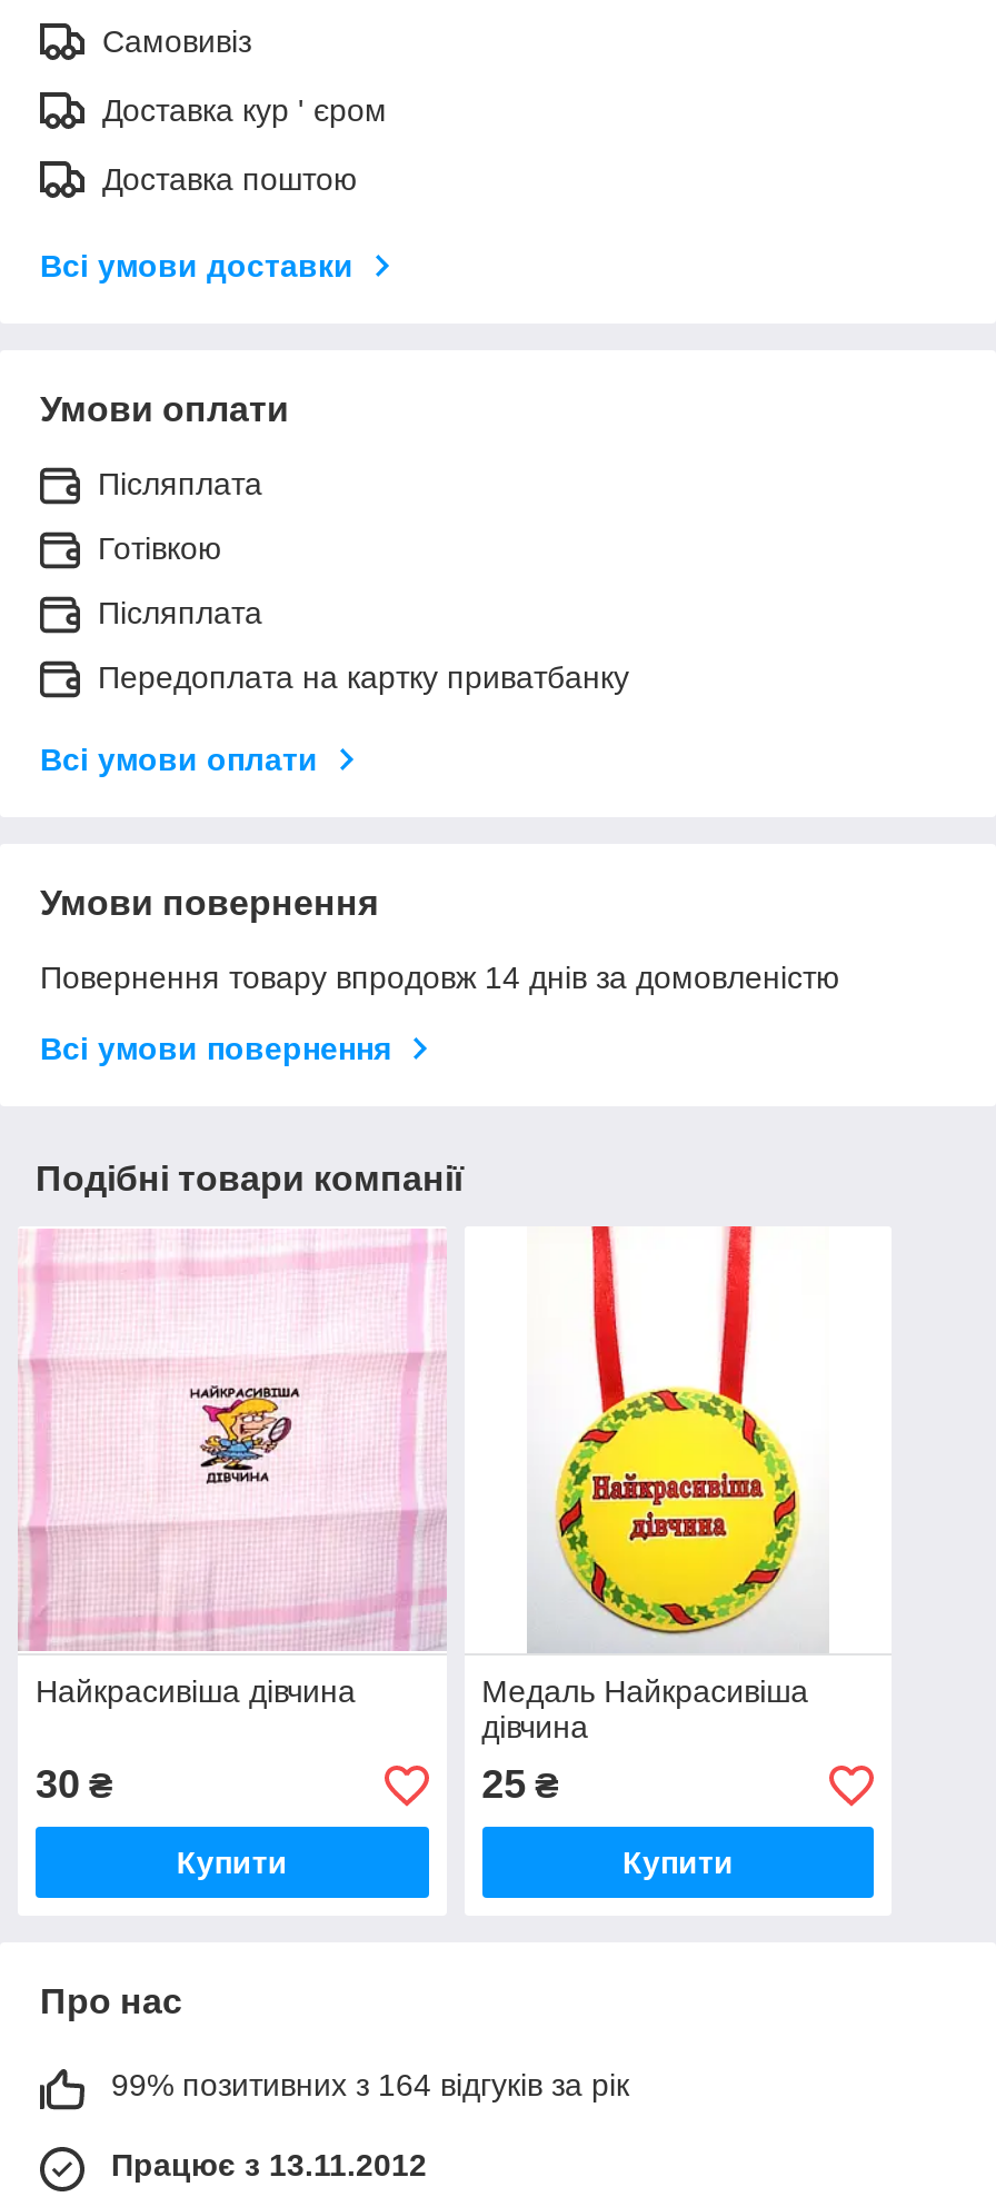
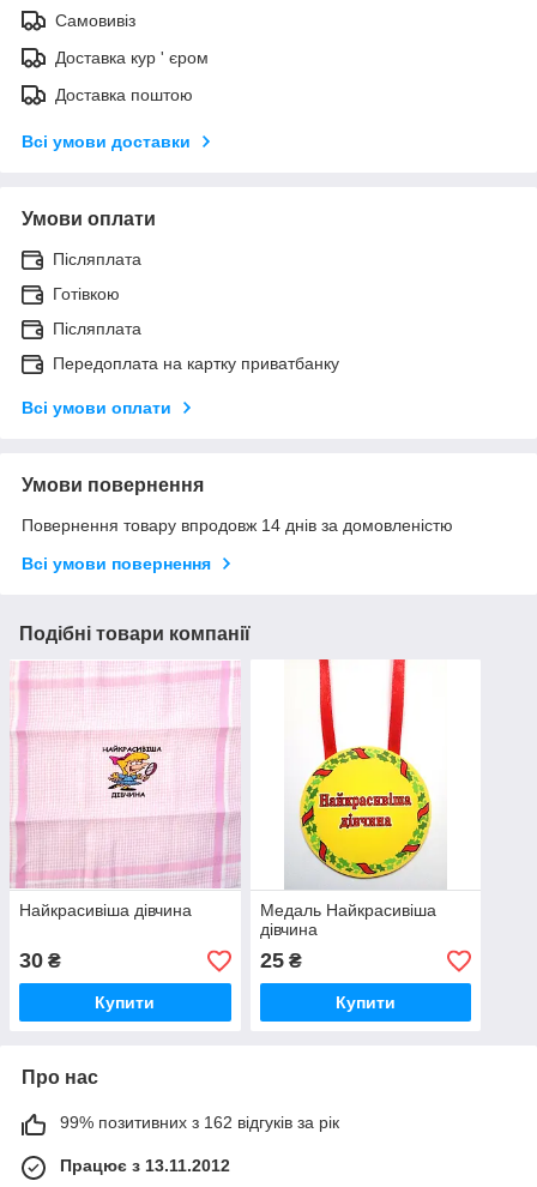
[111,2068,629,2103] 99% позитивних з 164 відгуків за рік -> [60,1113,339,1132] 99% позитивних з 162 відгуків за рік

